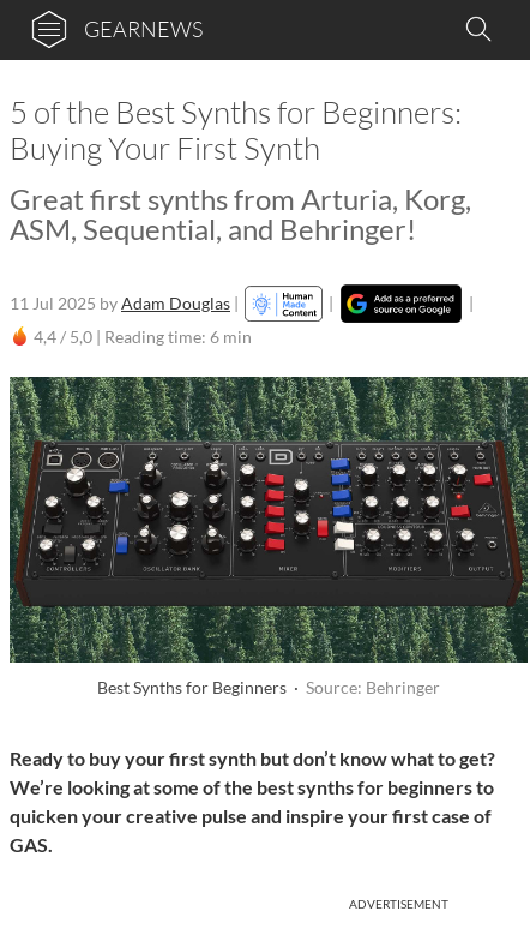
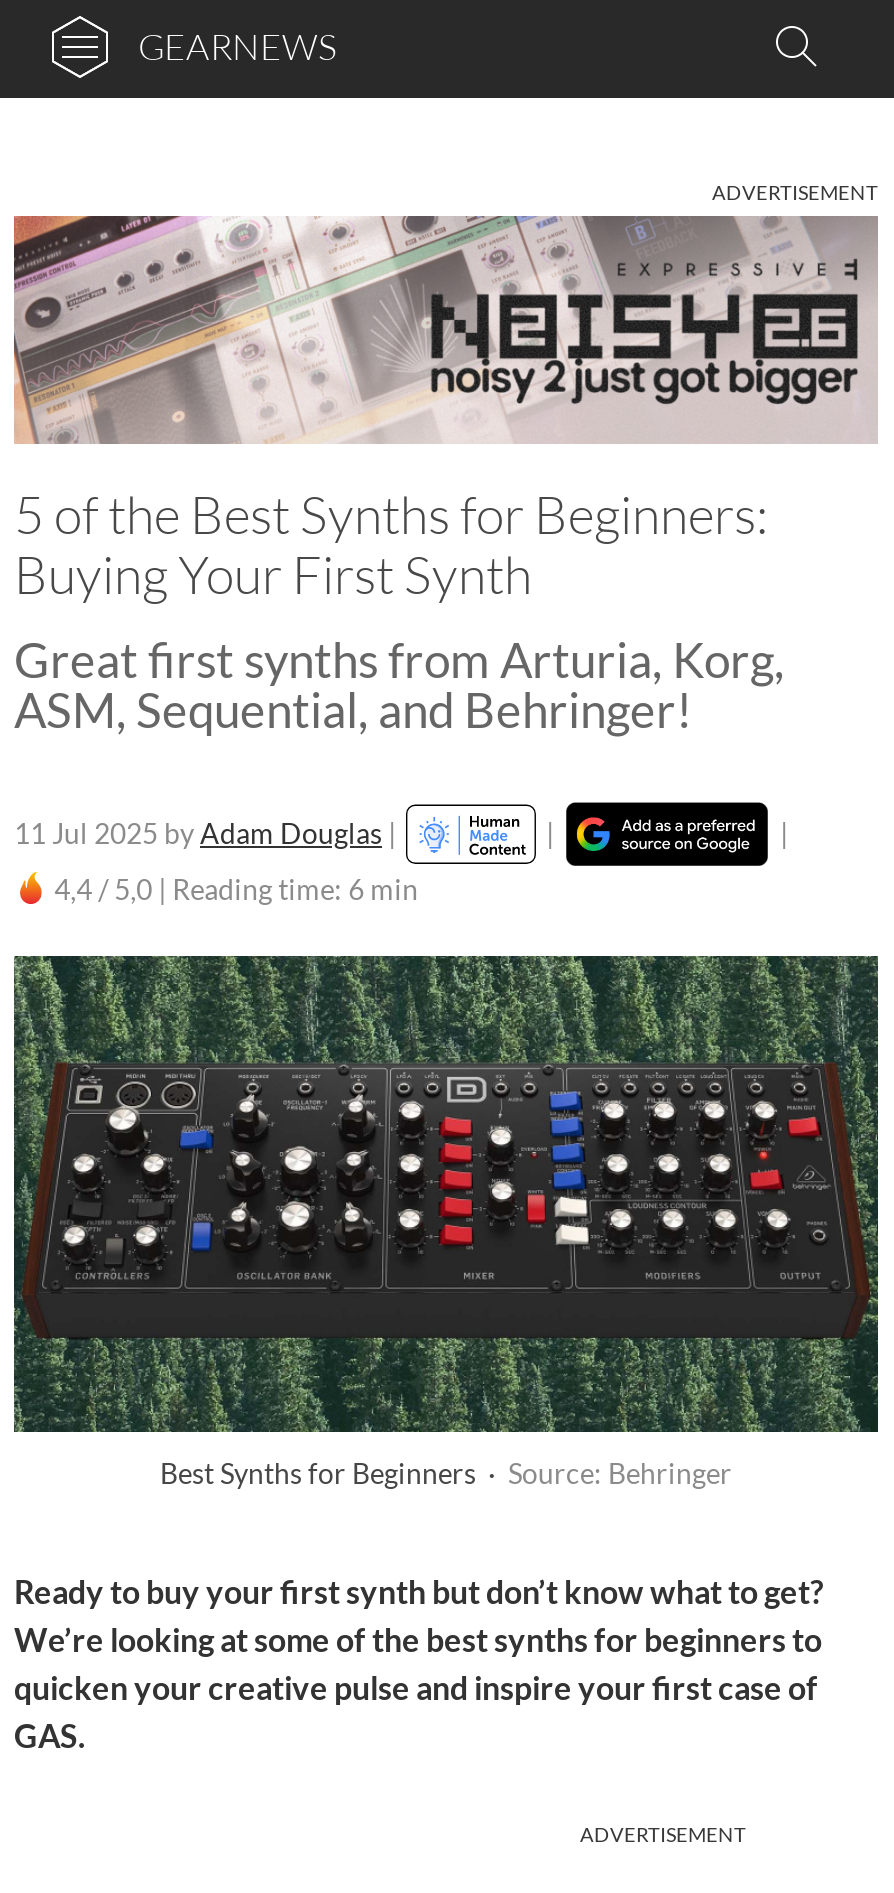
none -> [12,214,880,446] [image]
none -> [712,180,878,204] ADVERTISEMENT

